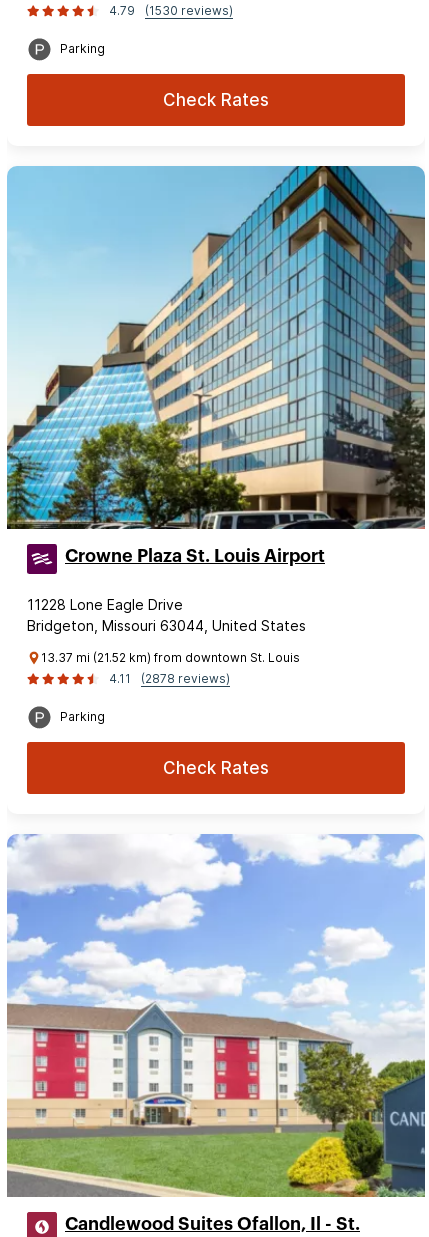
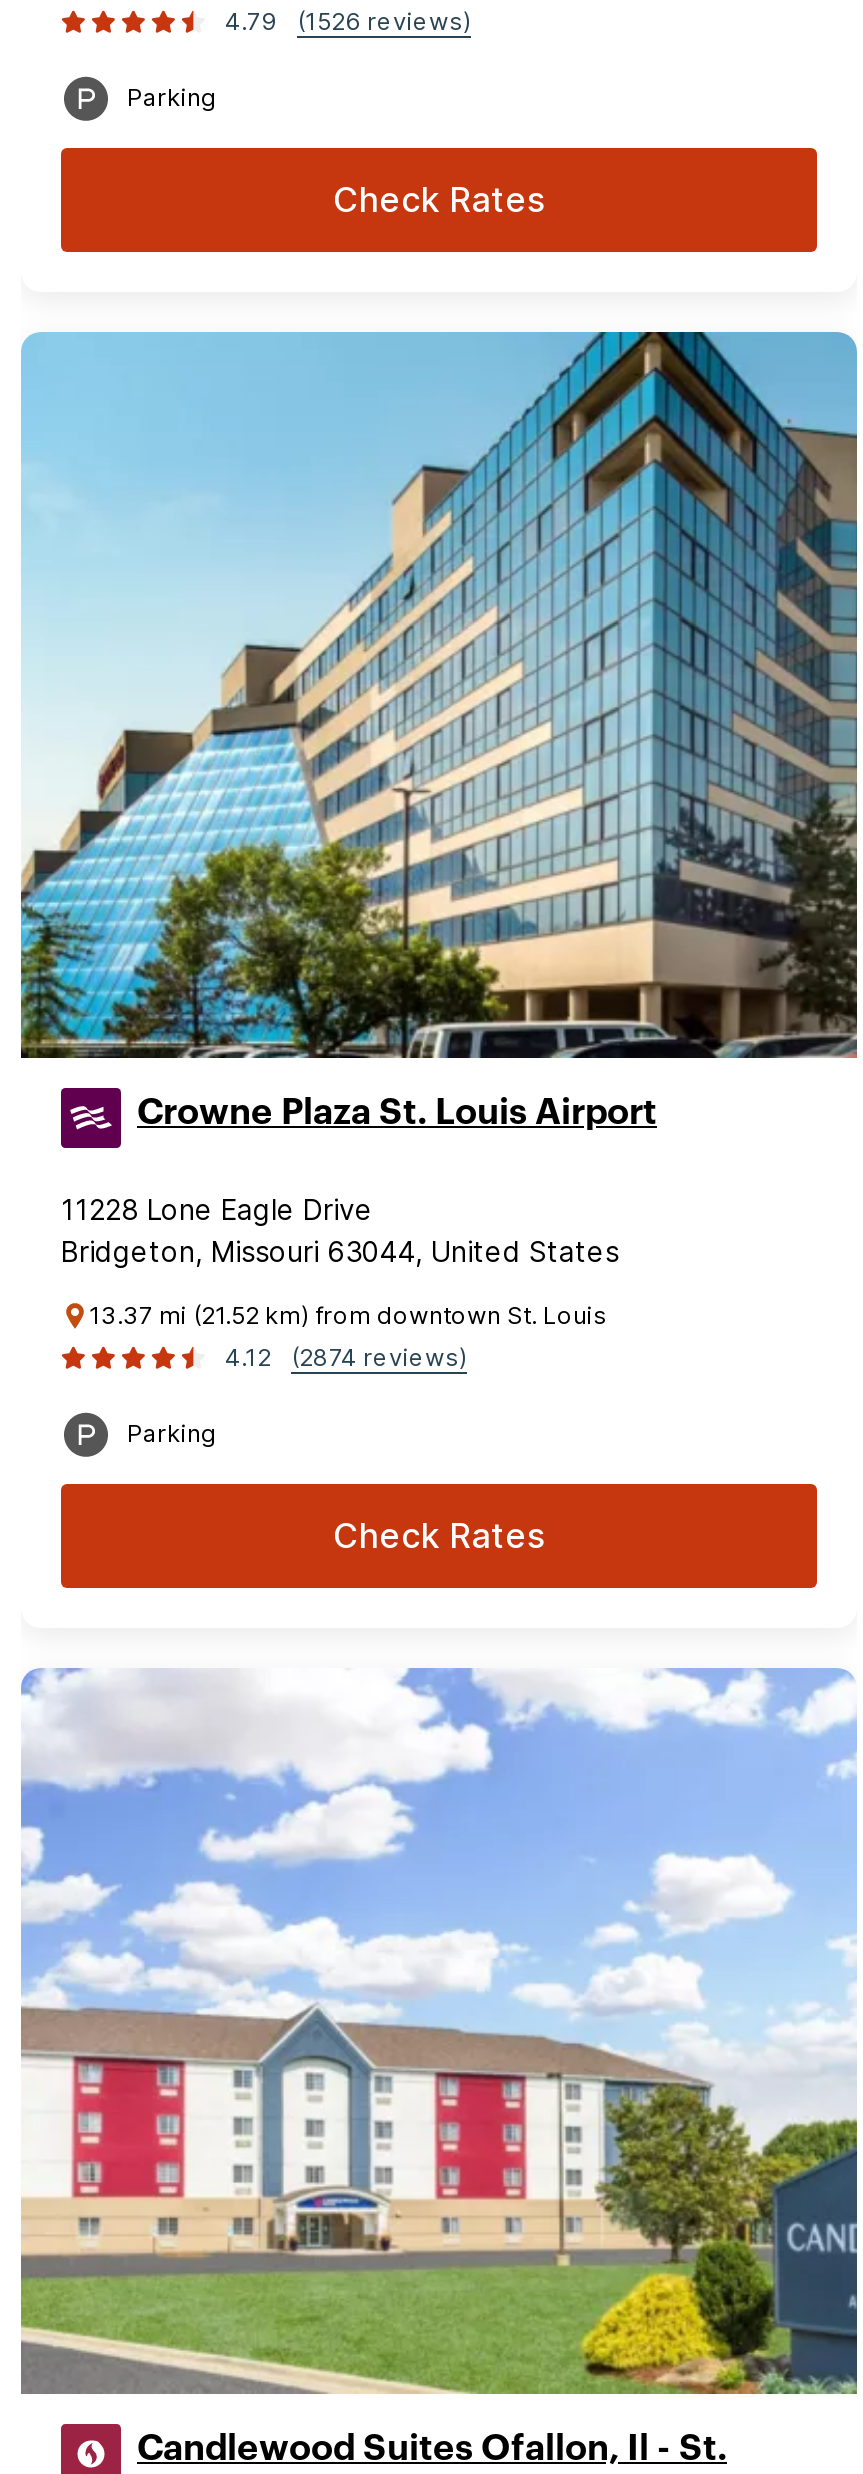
[109,3,233,18] 4.79 (1530 reviews) -> [225,6,471,36] 4.79 (1526 reviews)
[109,671,131,686] 4.11 -> [225,1342,271,1372] 4.12
[141,671,230,686] (2878 reviews) -> [291,1342,467,1372] (2874 reviews)

